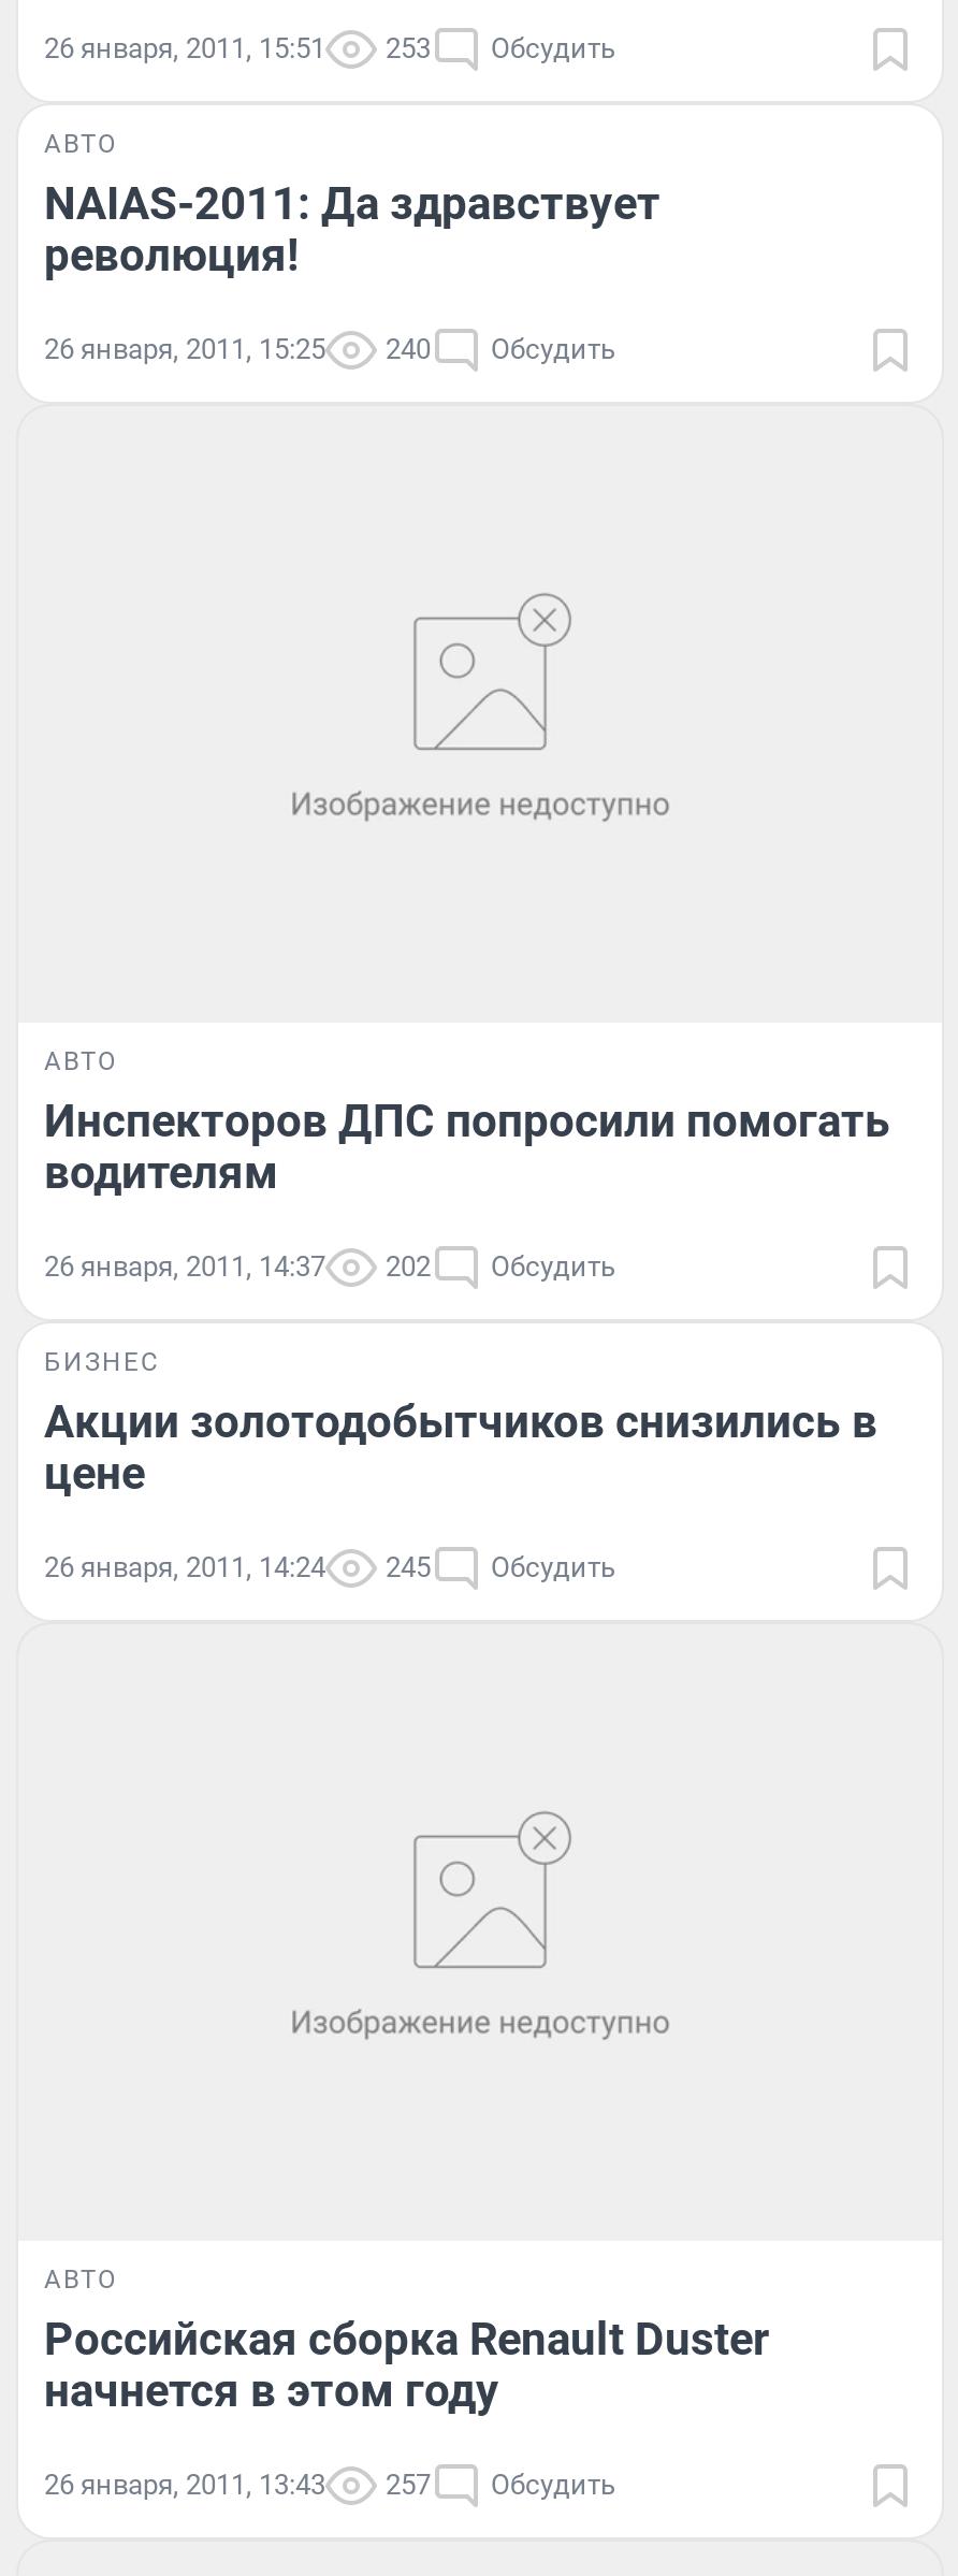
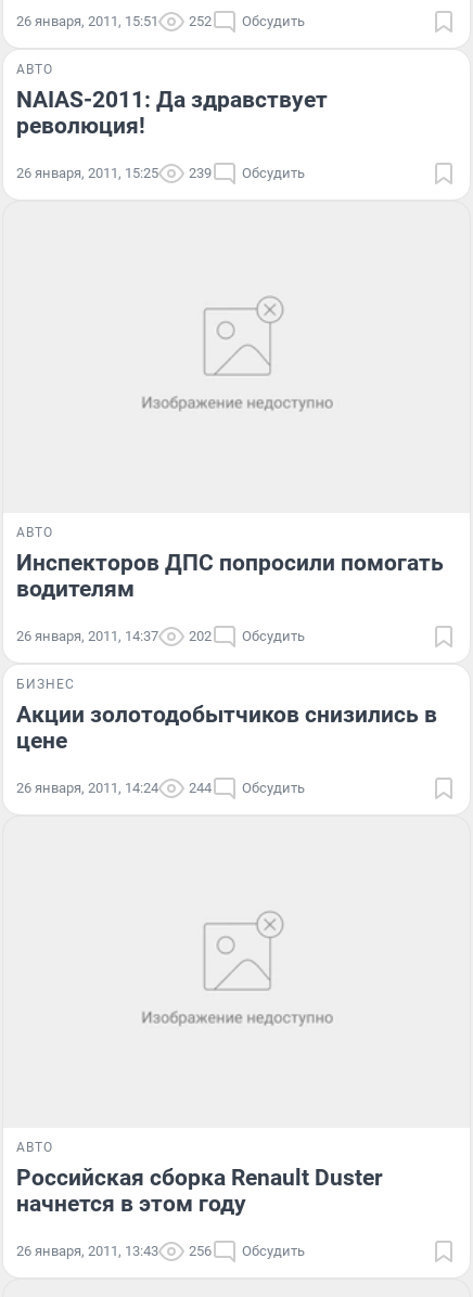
[44,33,615,65] 26 января, 2011, 15:51 253 Обсудить -> [16,13,305,30] 26 января, 2011, 15:51 252 Обсудить
[44,334,615,366] 26 января, 2011, 15:25 240 Обсудить -> [16,165,305,181] 26 января, 2011, 15:25 239 Обсудить
[44,1551,615,1583] 26 января, 2011, 14:24 245 Обсудить -> [16,780,305,796] 26 января, 2011, 14:24 244 Обсудить
[44,2468,615,2500] 26 января, 2011, 13:43 257 Обсудить -> [16,1242,305,1259] 26 января, 2011, 13:43 256 Обсудить

